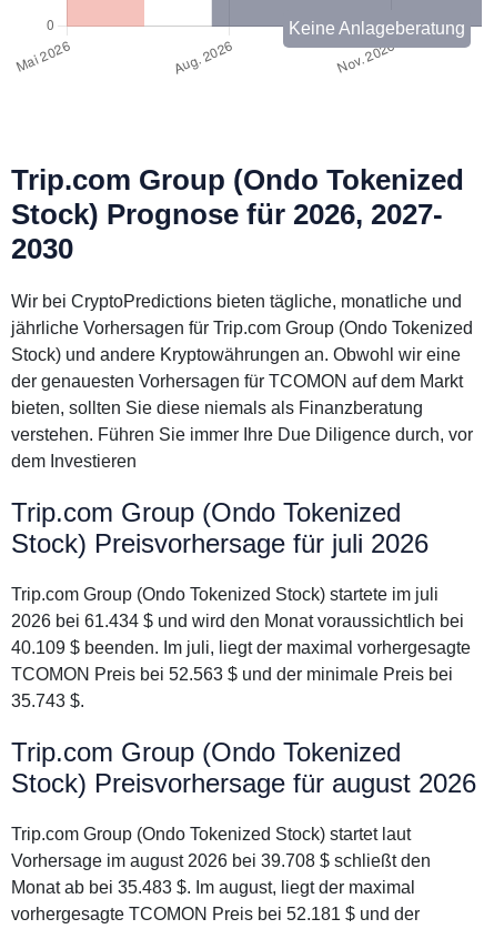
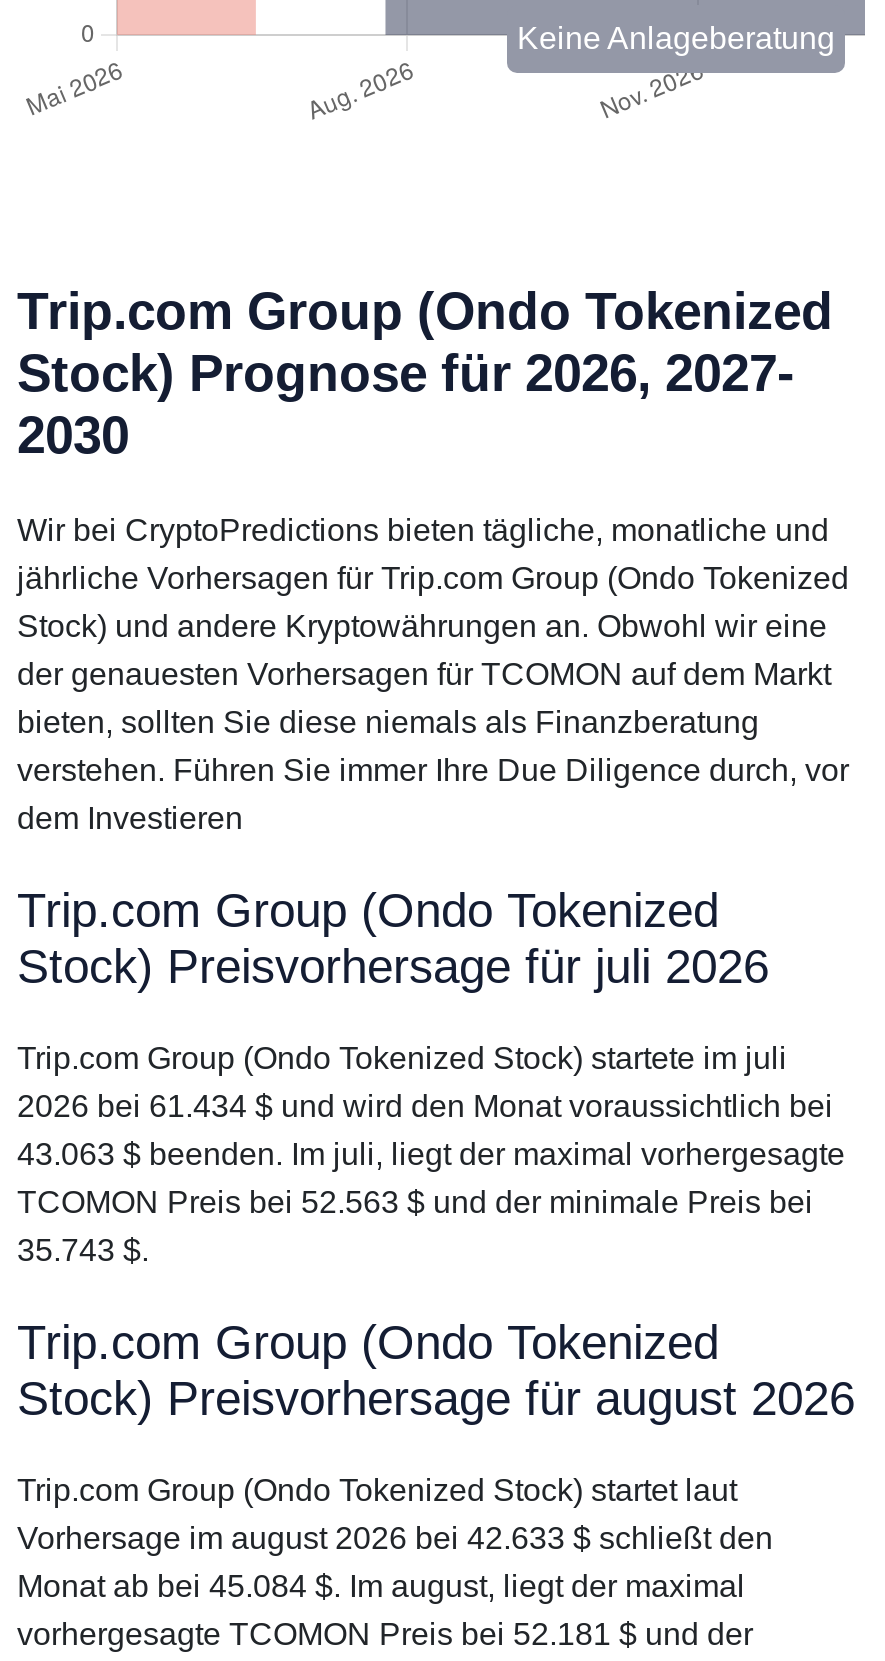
[11,638,471,657] 40.109 $ beenden. Im juli, liegt der maximal vorhergesagte -> [17,1137,845,1171] 43.063 $ beenden. Im juli, liegt der maximal vorhergesagte
[11,851,431,870] Vorhersage im august 2026 bei 39.708 $ schließt den -> [17,1521,773,1555] Vorhersage im august 2026 bei 42.633 $ schließt den
[11,878,415,897] Monat ab bei 35.483 $. Im august, liegt der maximal -> [17,1569,745,1603] Monat ab bei 45.084 $. Im august, liegt der maximal

